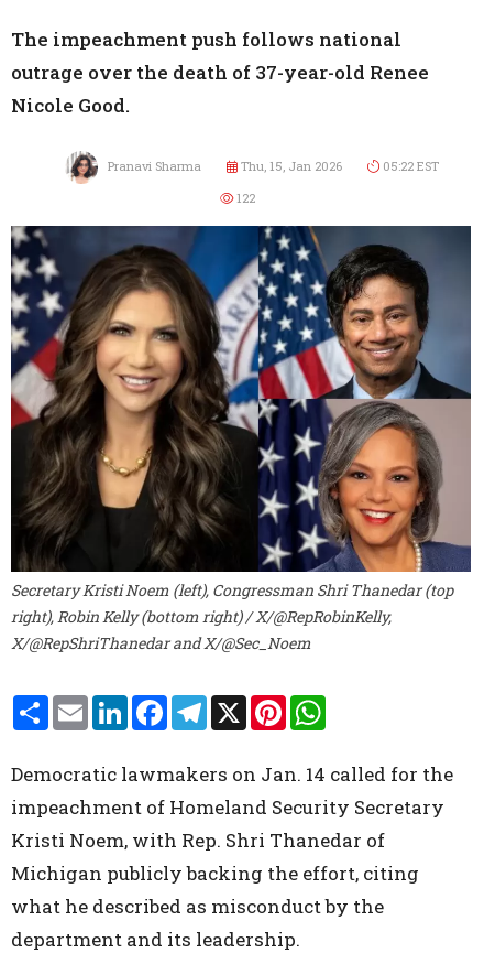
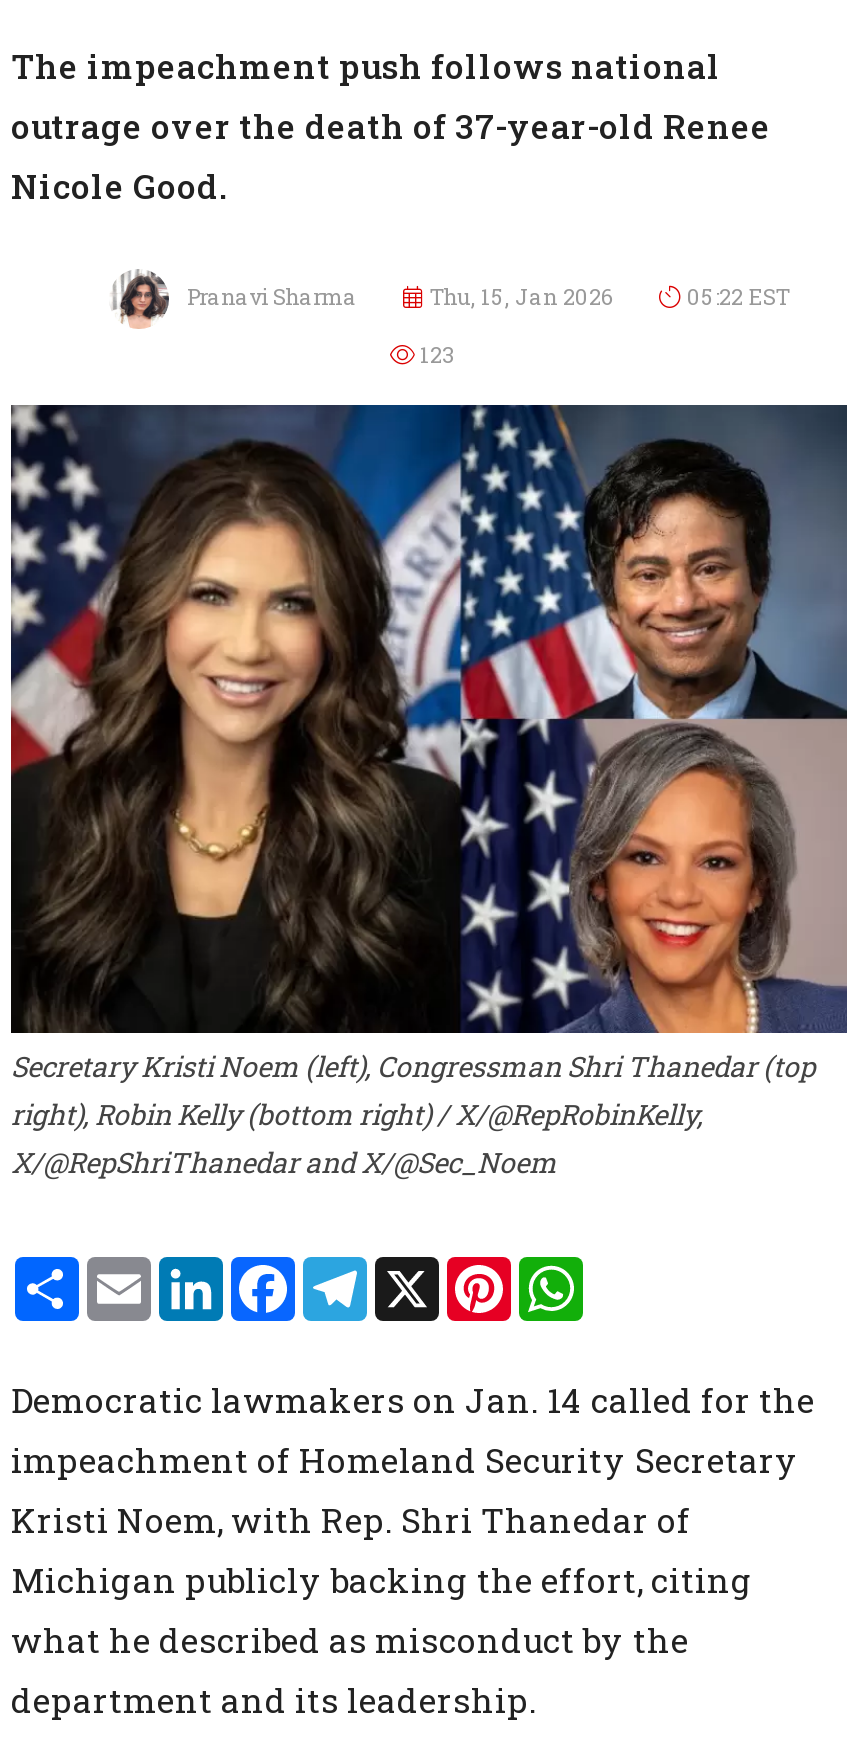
[233,189,262,206] 122 -> [414,339,468,369] 123

